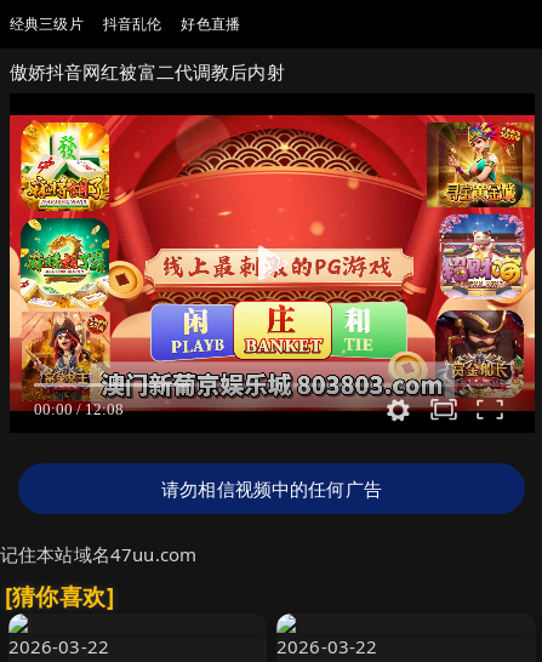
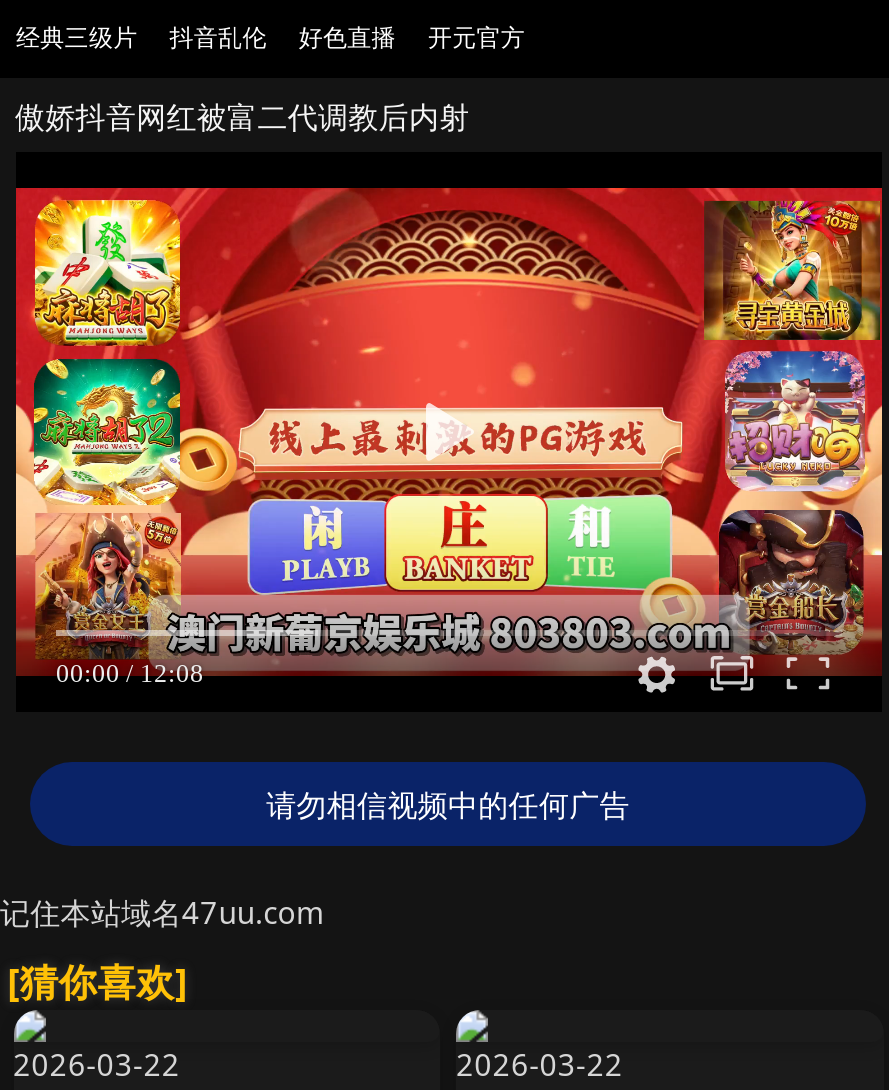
none -> [428,20,525,54] 开元官方

